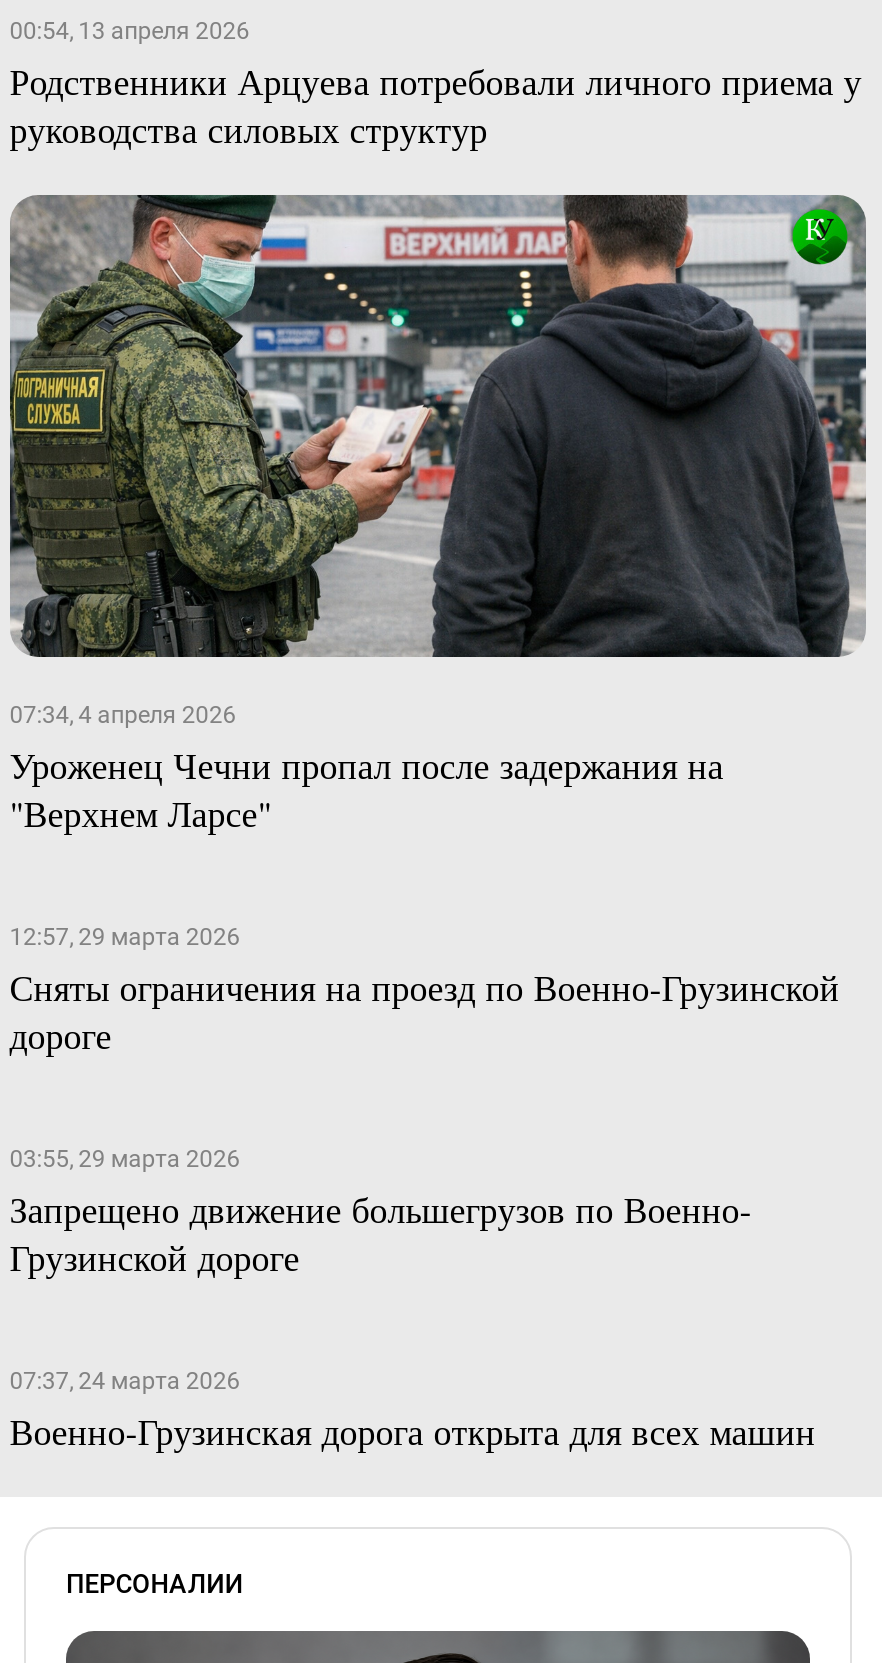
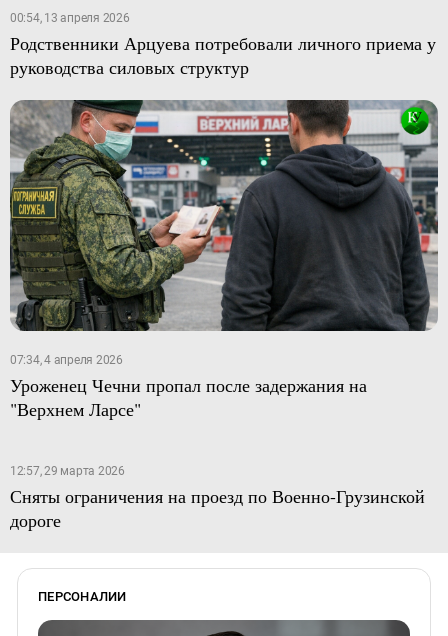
[10,1144,816,1454] 03:55, 29 марта 2026 | Запрещено движение большегрузов по Военно- | Грузинской дороге | 07:37, 24 марта 2026 | Военно-Грузинская дорога открыта для всех машин -> none

